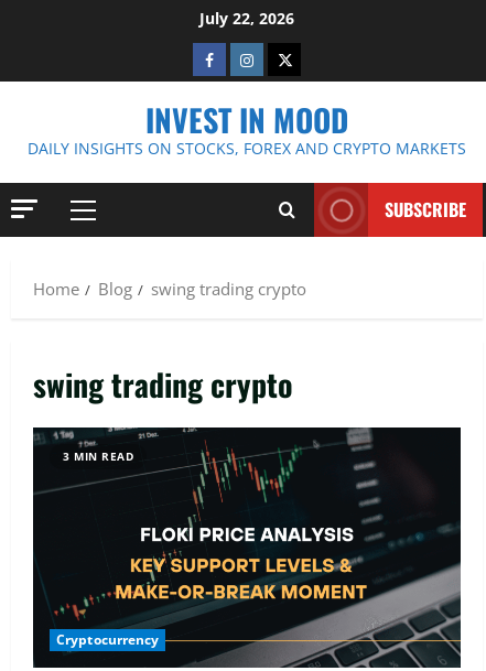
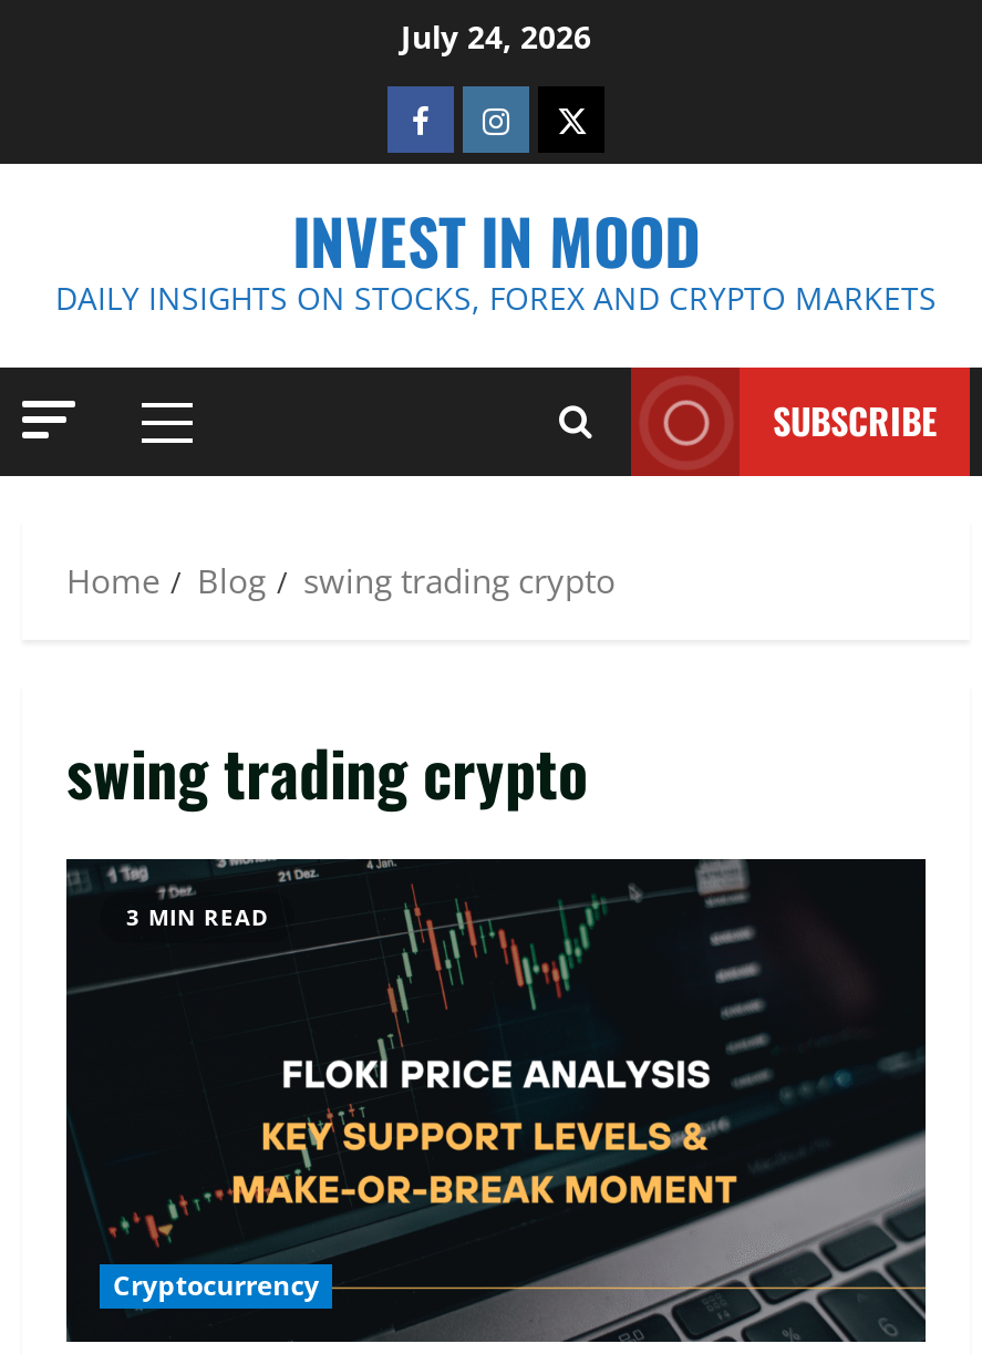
[199,8,294,29] July 22, 2026 -> [401,15,591,58] July 24, 2026

